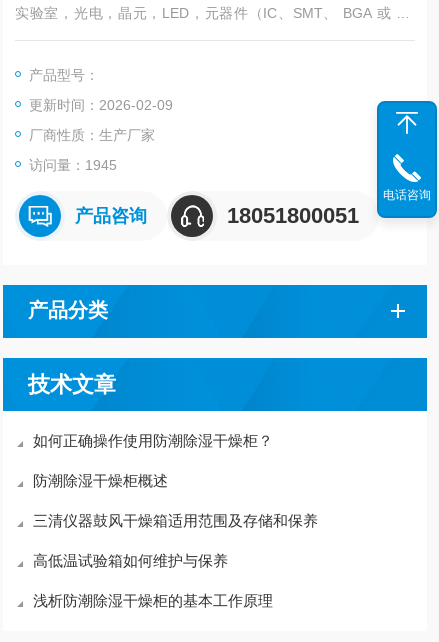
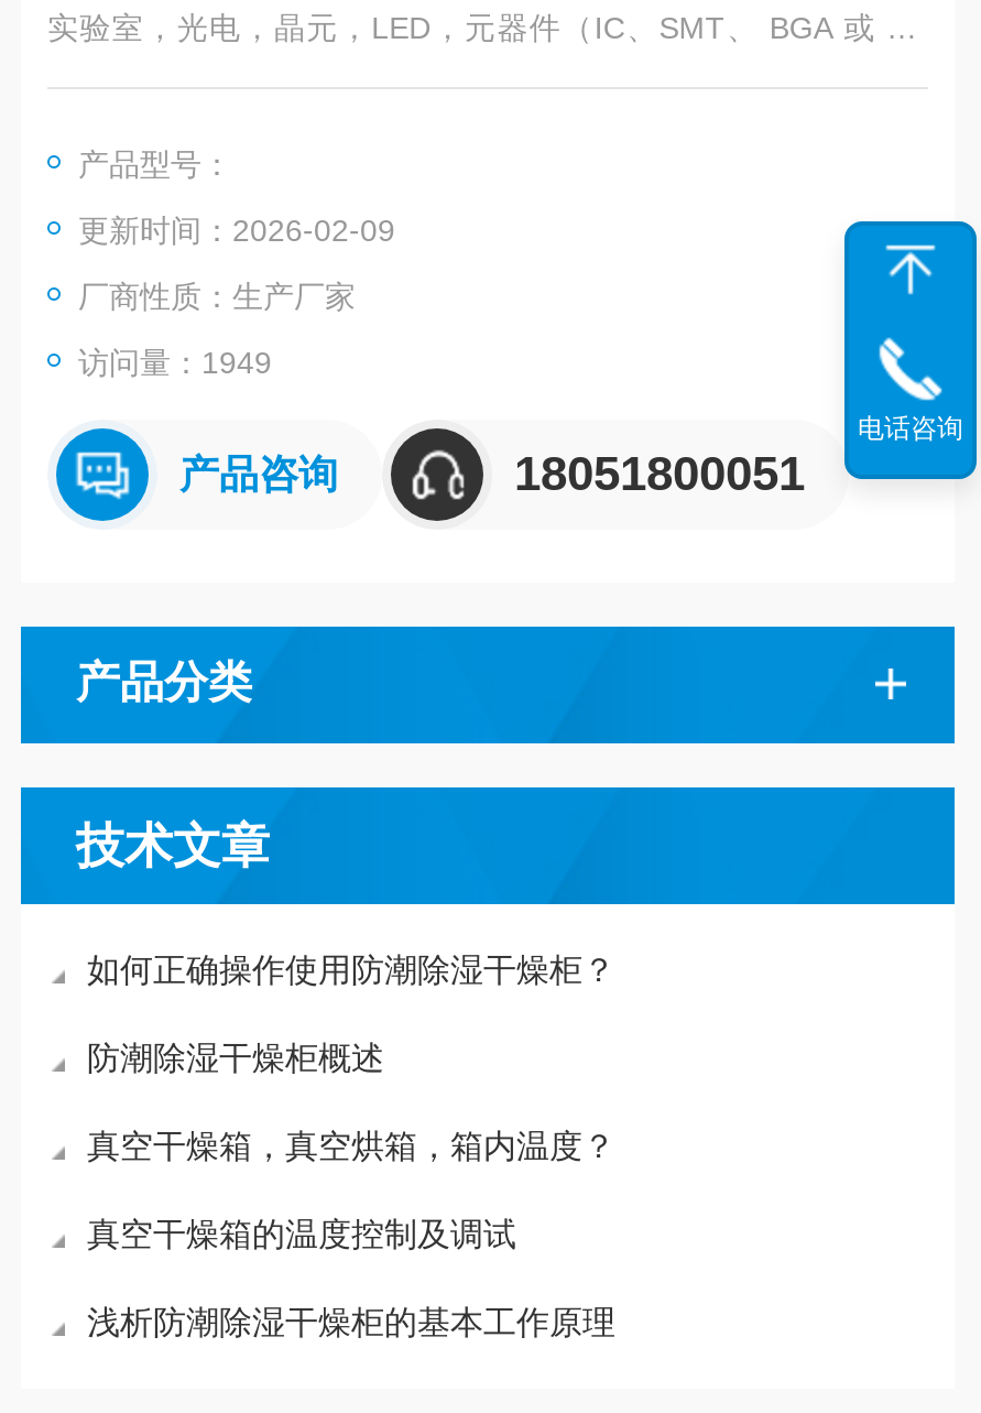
[29,157,117,173] 访问量：1945 -> [78,345,272,380] 访问量：1949
[33,512,318,529] 三清仪器鼓风干燥箱适用范围及存储和保养 -> [87,1127,615,1164] 真空干燥箱，真空烘箱，箱内温度？
[33,552,228,569] 高低温试验箱如何维护与保养 -> [87,1215,516,1252] 真空干燥箱的温度控制及调试

